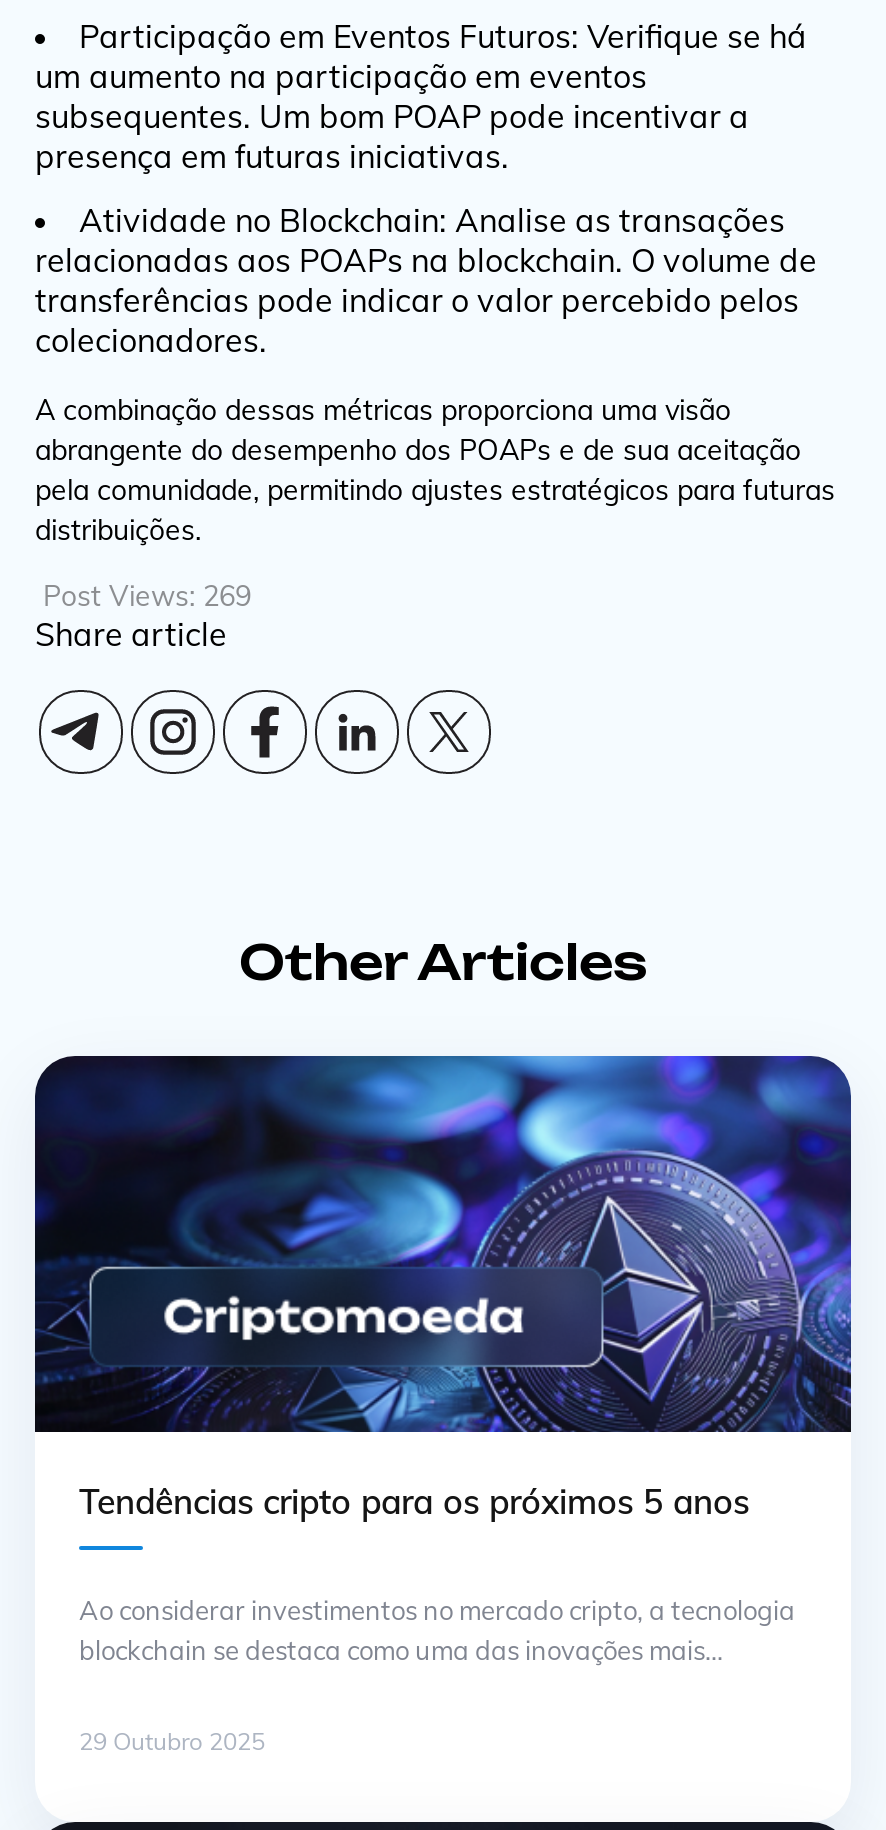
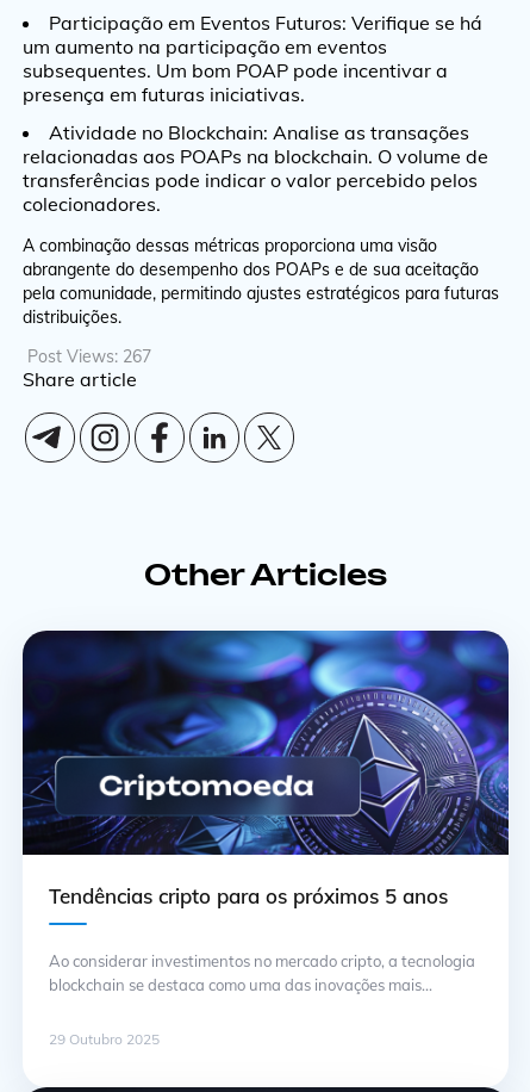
[43,579,251,615] Post Views: 269 -> [27,346,151,368] Post Views: 267

